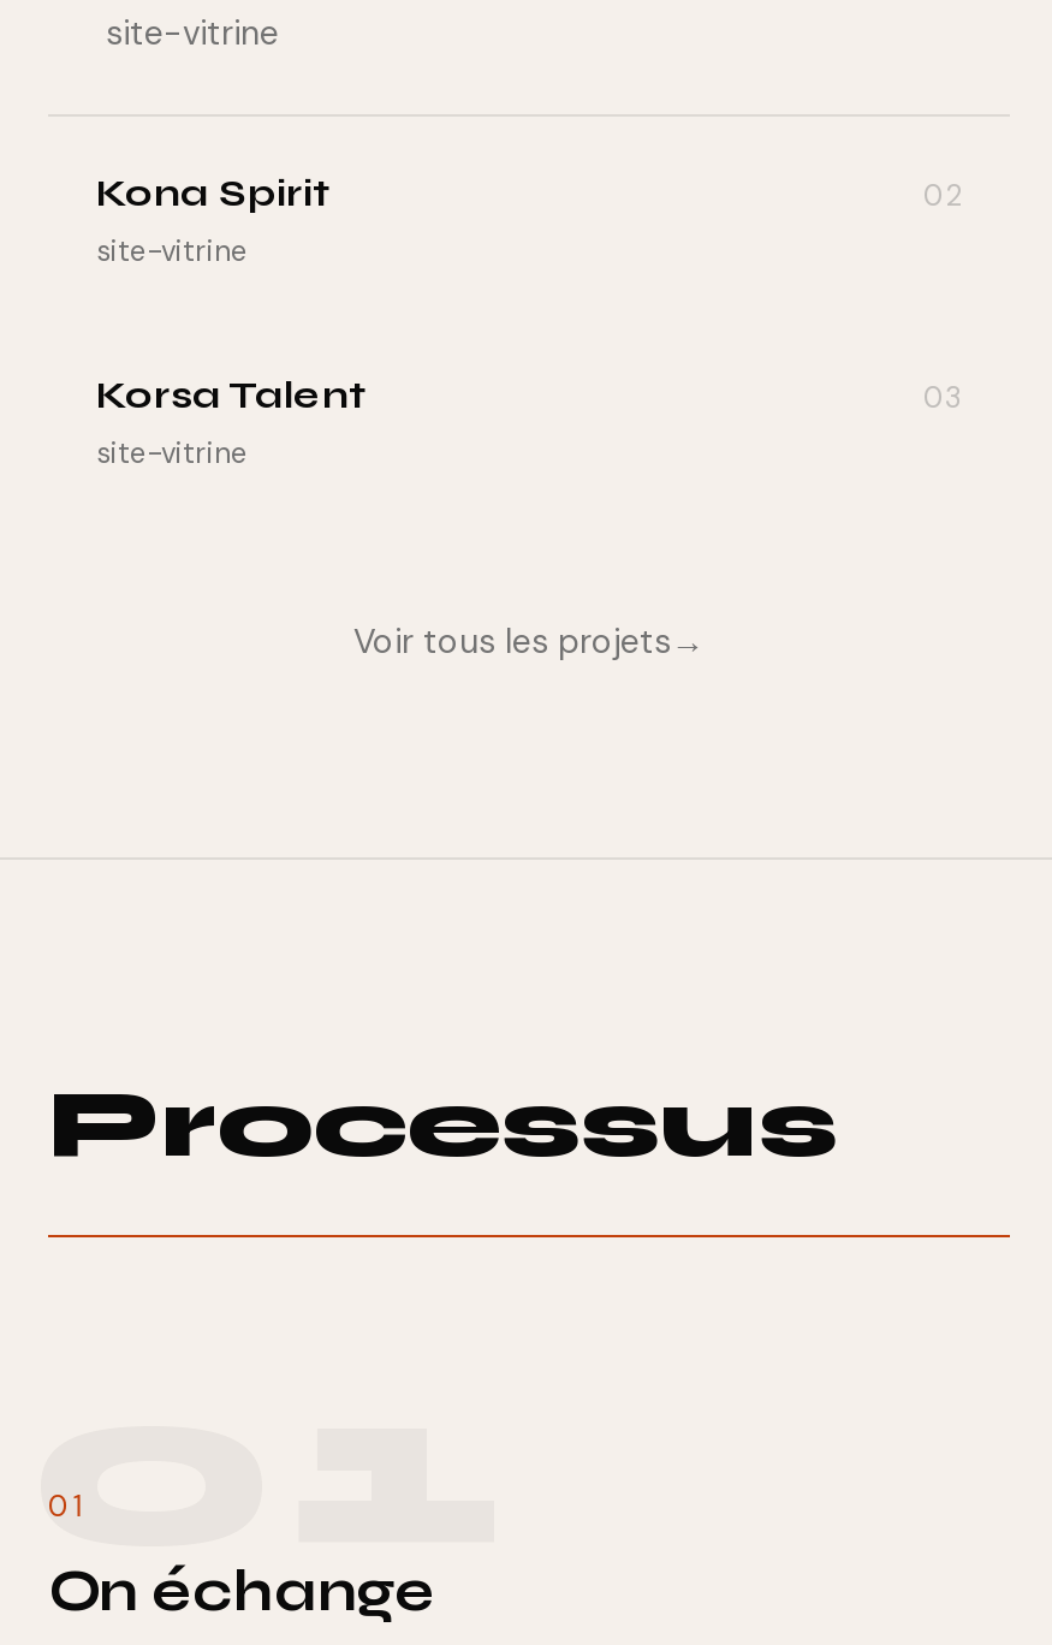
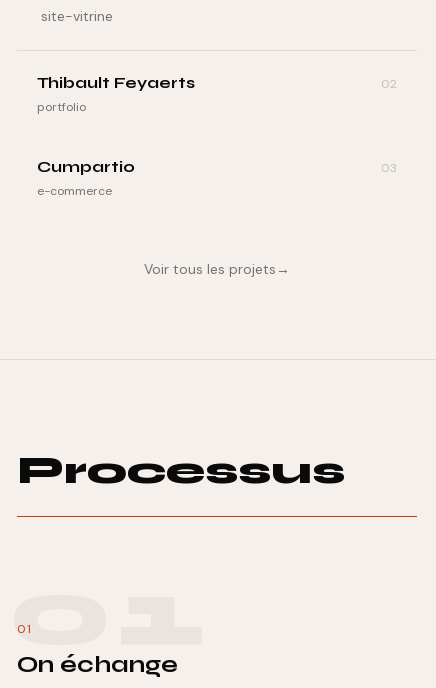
[96,170,332,215] Kona Spirit -> [37,73,195,92] Thibault Feyaerts
[96,232,248,271] site-vitrine -> [37,99,86,115] portfolio
[96,372,368,417] Korsa Talent -> [37,157,135,176] Cumpartio
[96,434,248,473] site-vitrine -> [37,183,112,199] e-commerce

